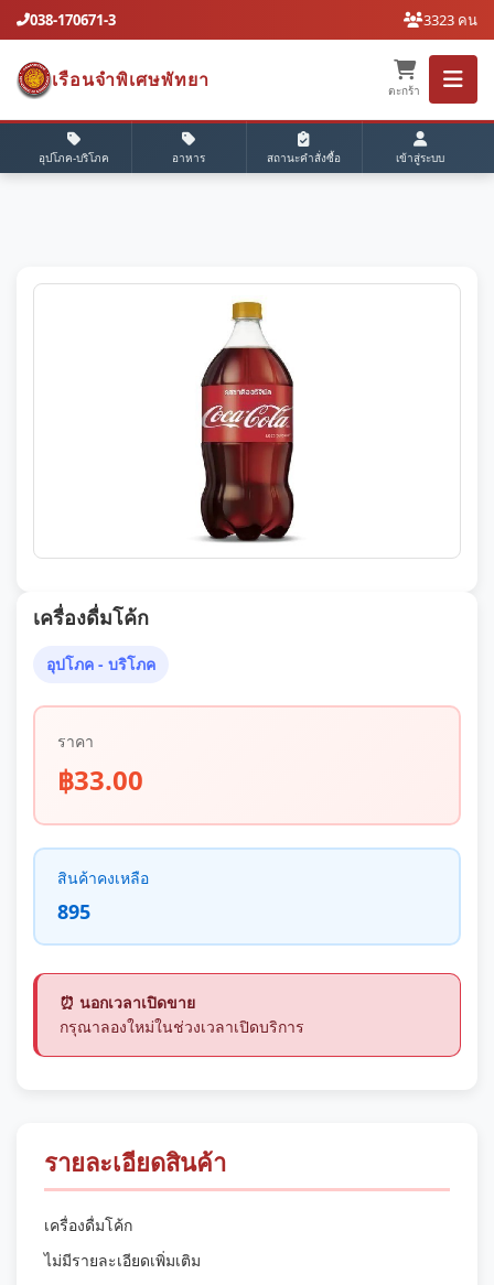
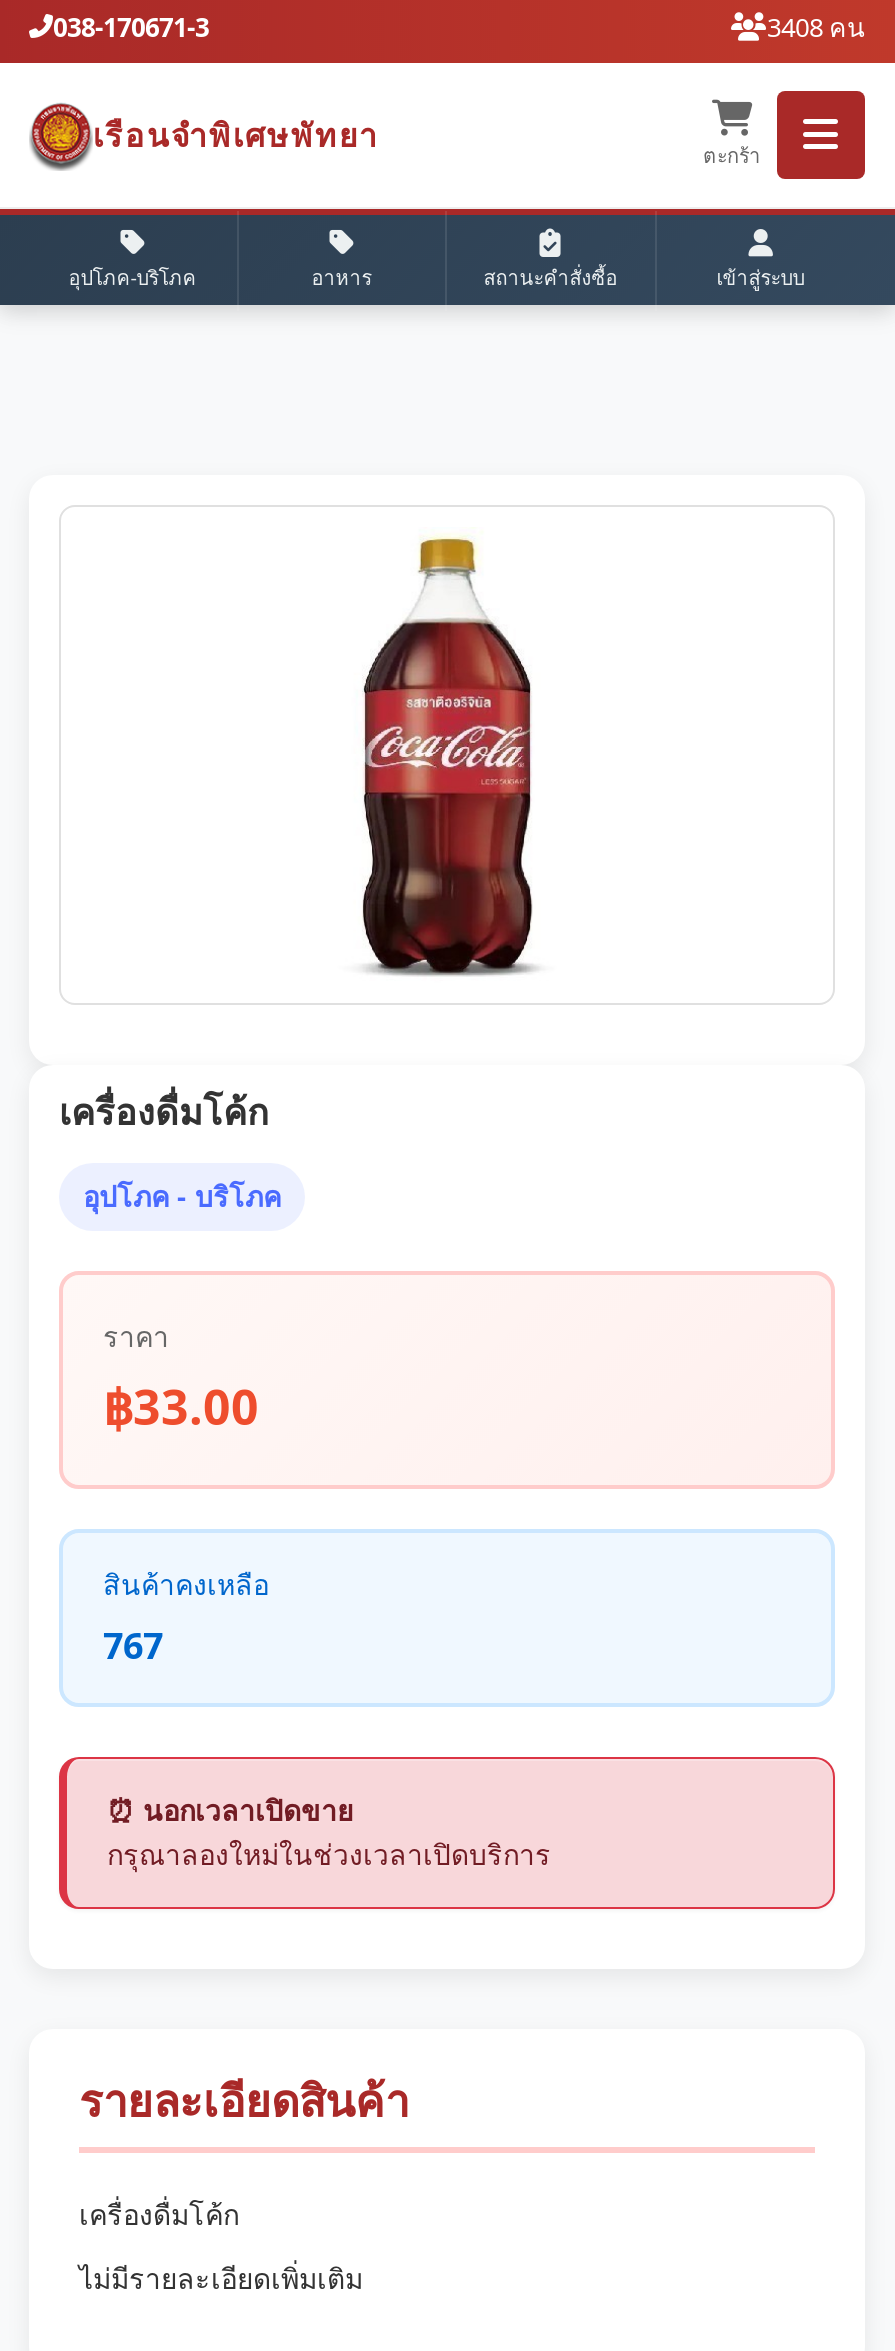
[423,10,477,30] 3323 คน -> [767,9,865,45] 3408 คน
[57,898,90,925] 895 -> [103,1621,163,1669] 767

